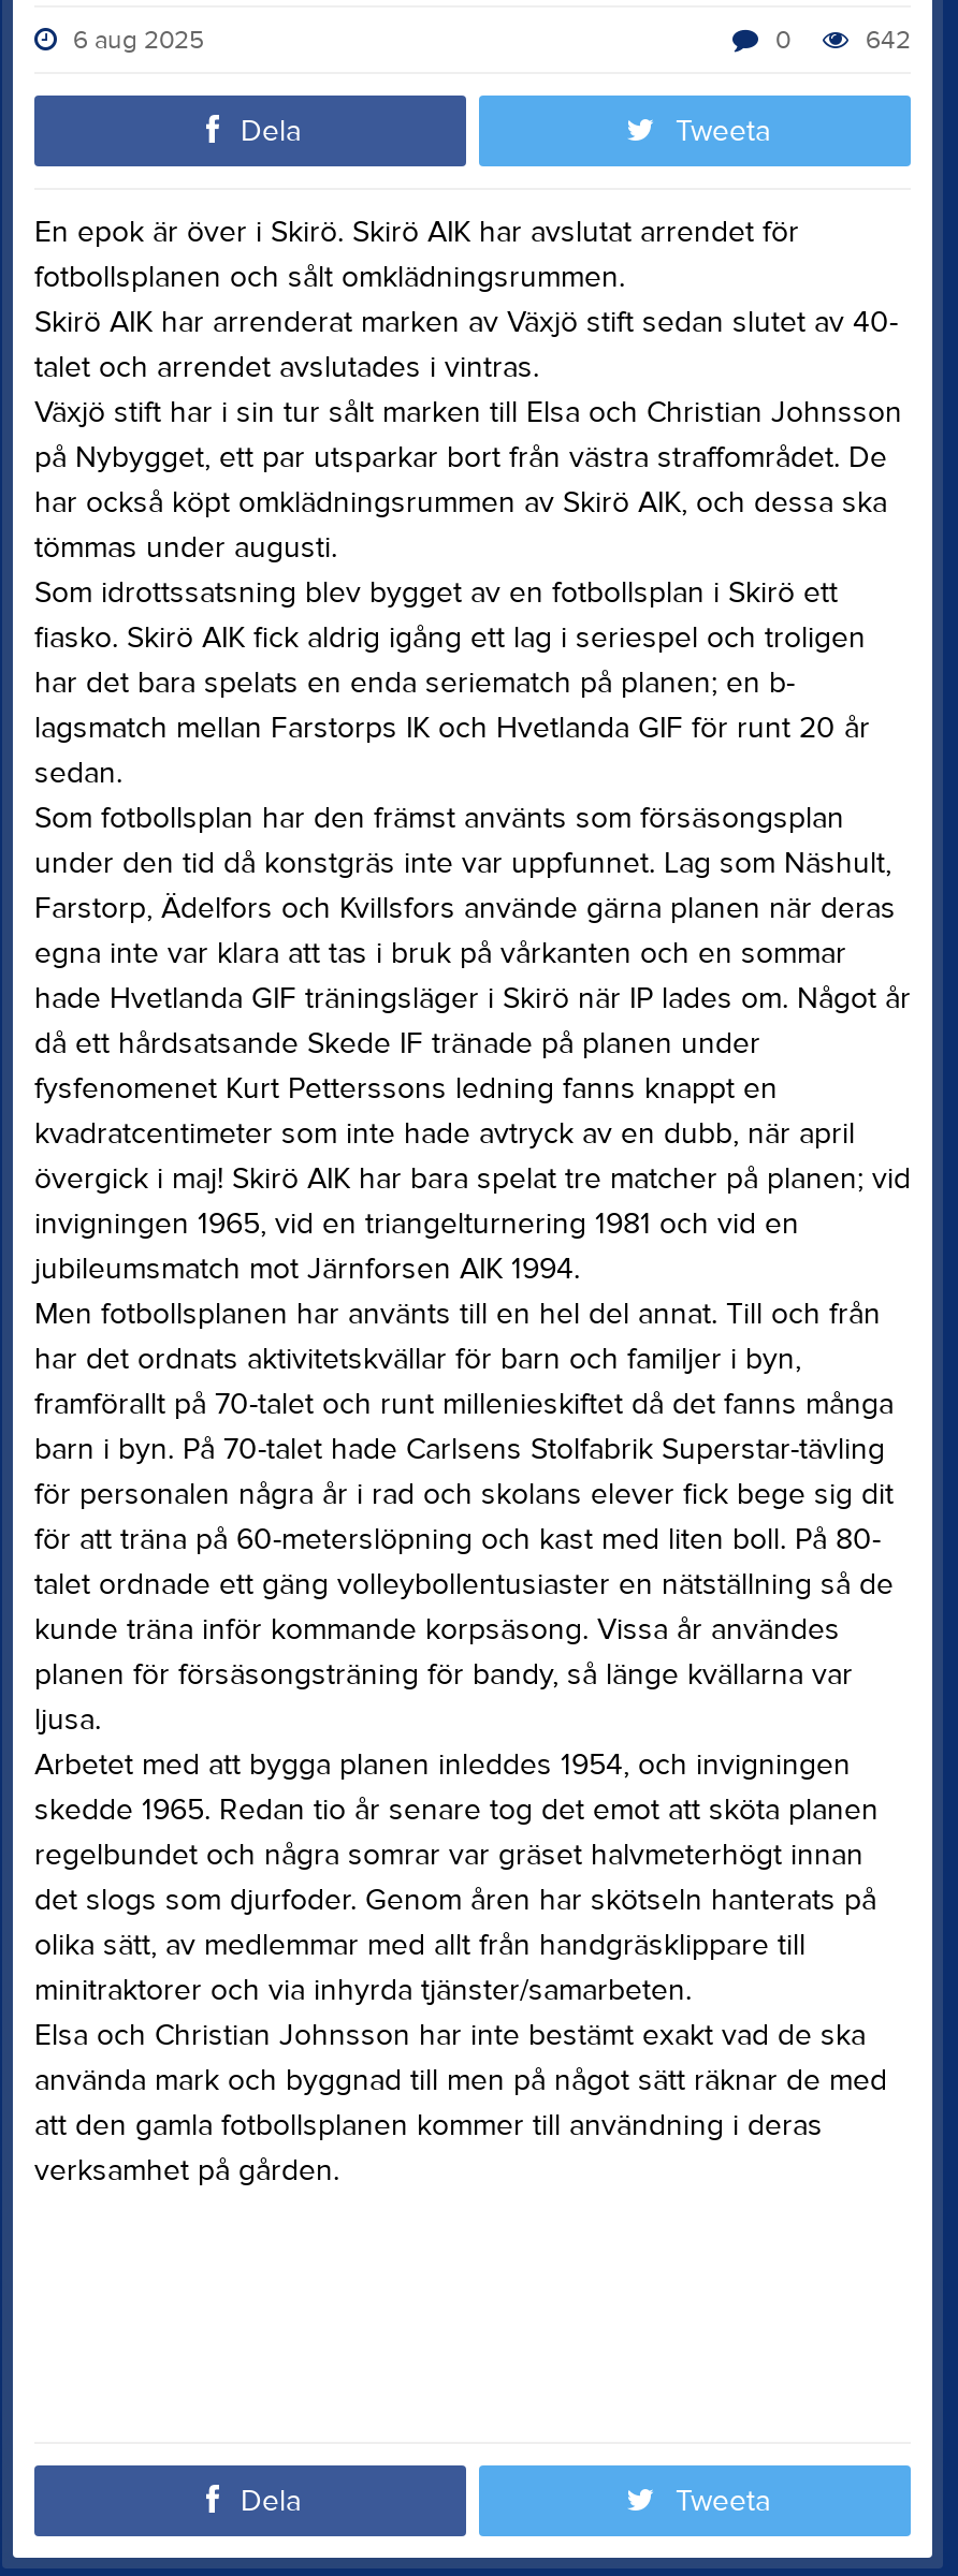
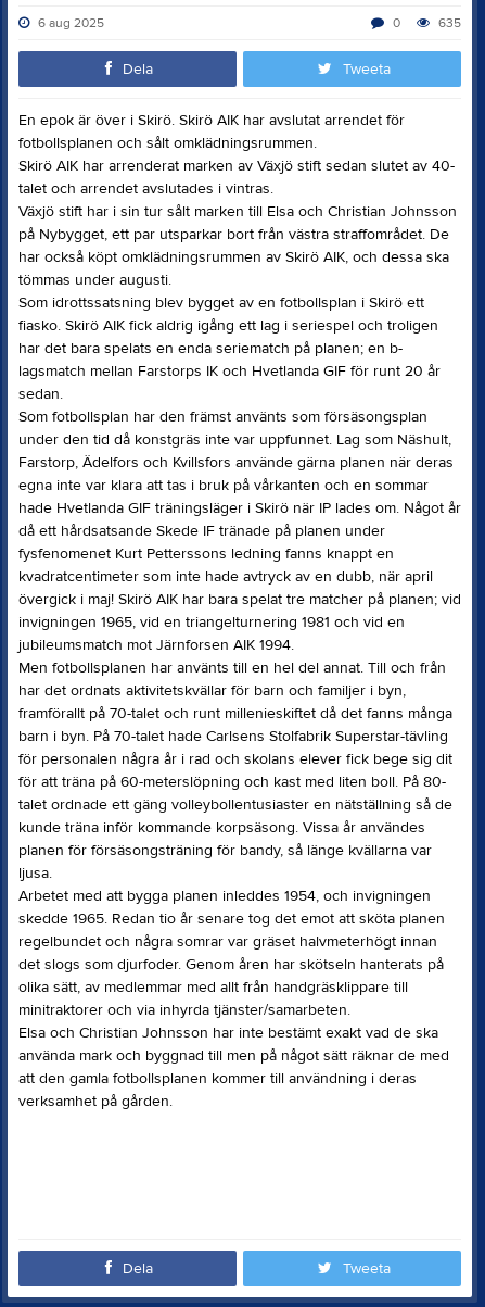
[769,23,911,57] 0 642 -> [390,14,461,32] 0 635

